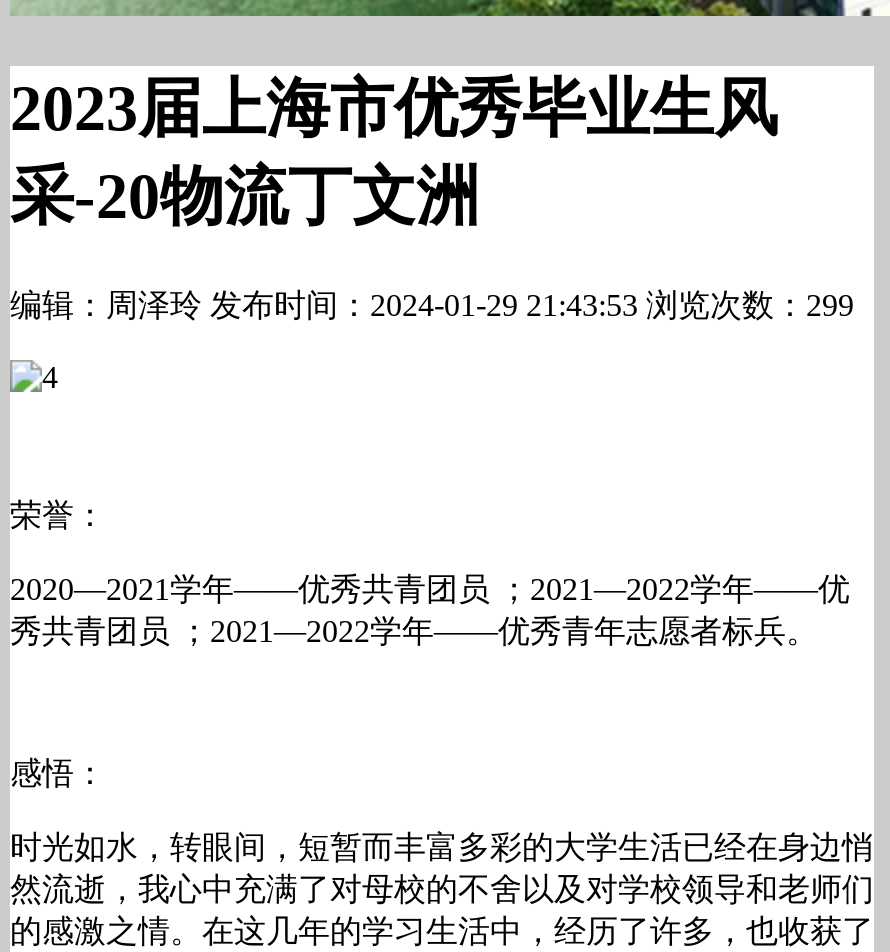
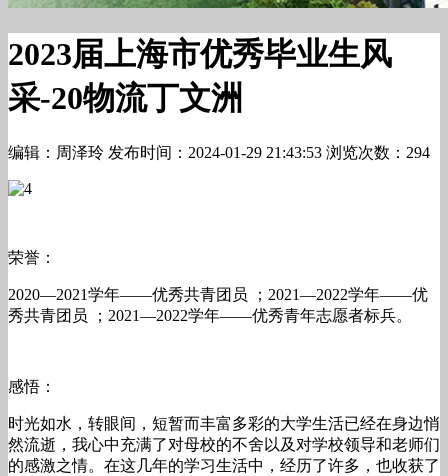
[10,288,854,322] 编辑：周泽玲发布时间：2024-01-29 21:43:53浏览次数：299 -> [8,144,430,161] 编辑：周泽玲发布时间：2024-01-29 21:43:53浏览次数：294

